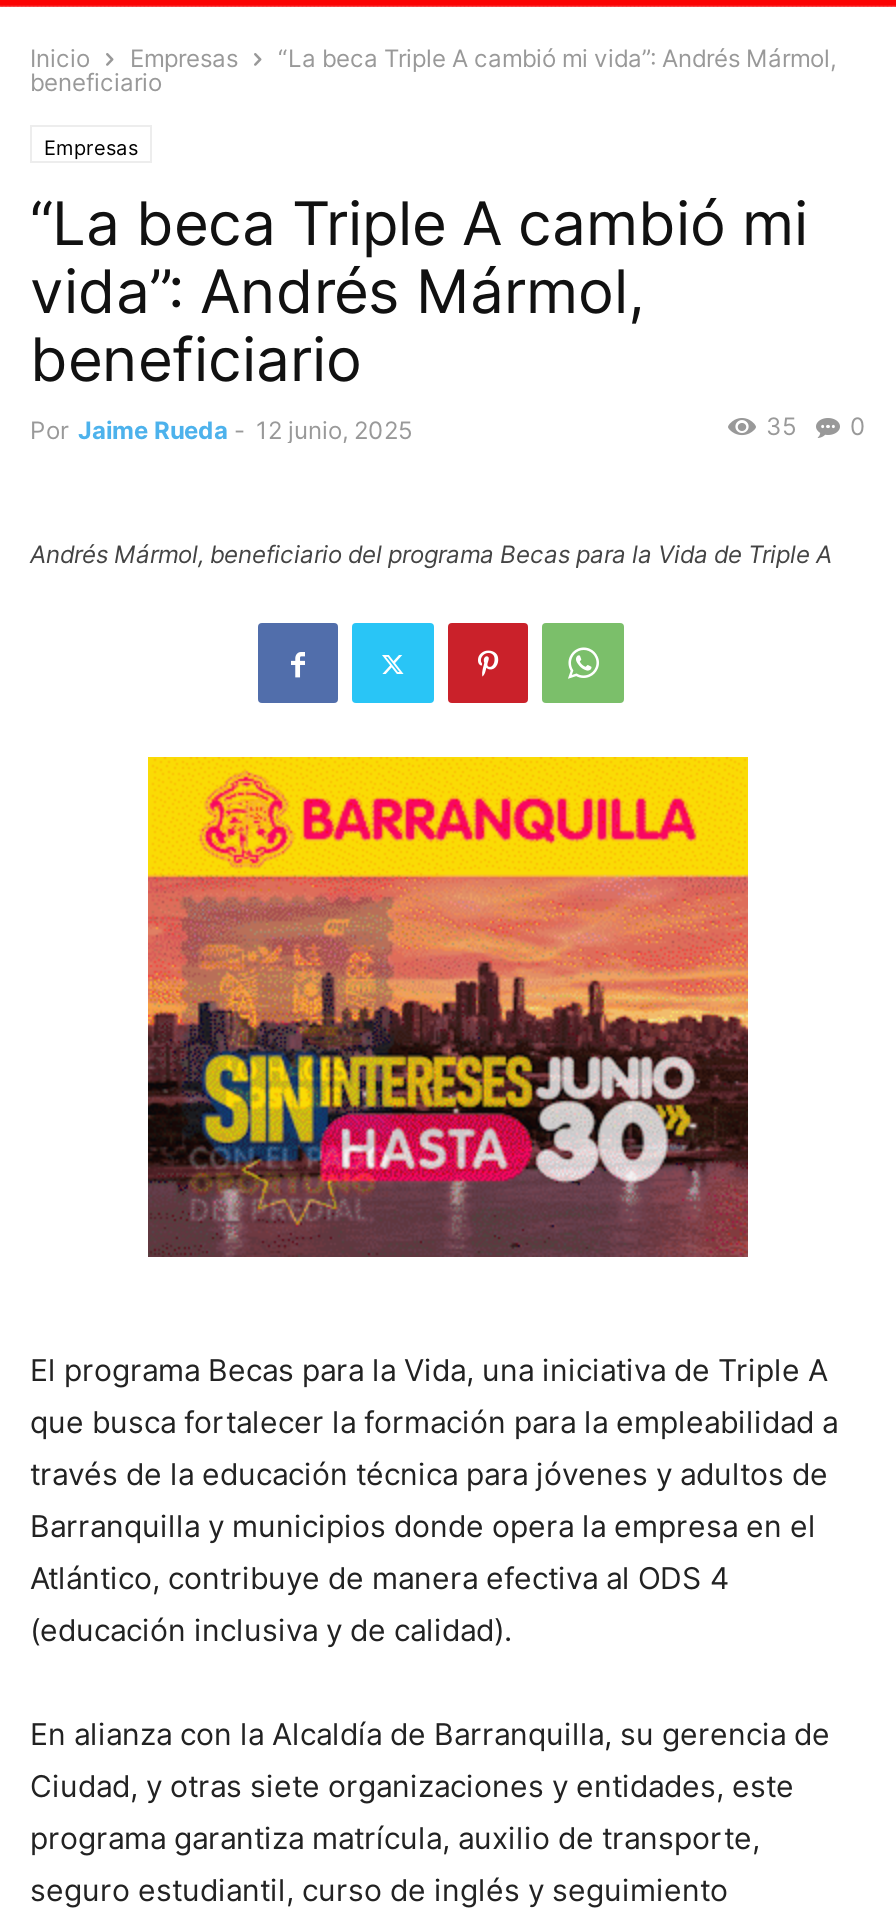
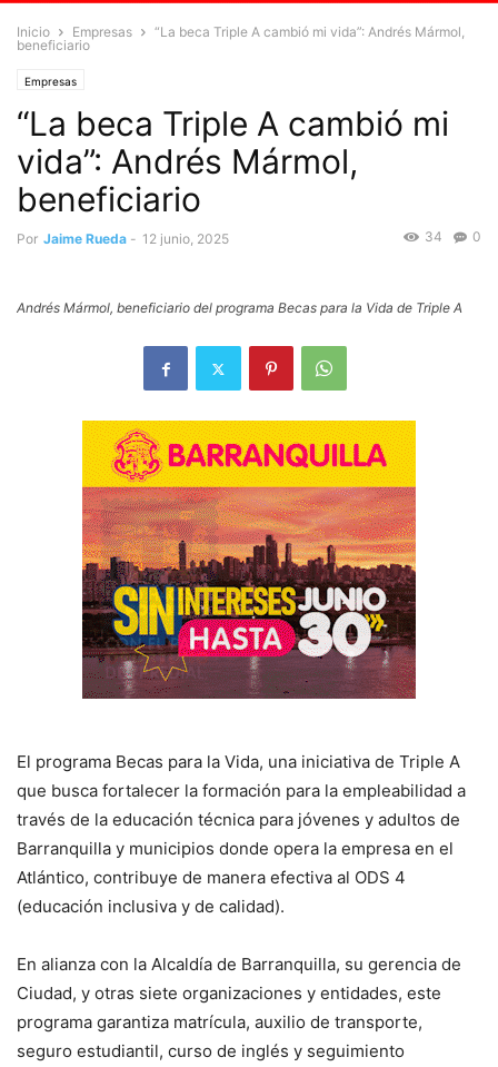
[766,411,866,441] 35 0 -> [425,228,481,245] 34 0

